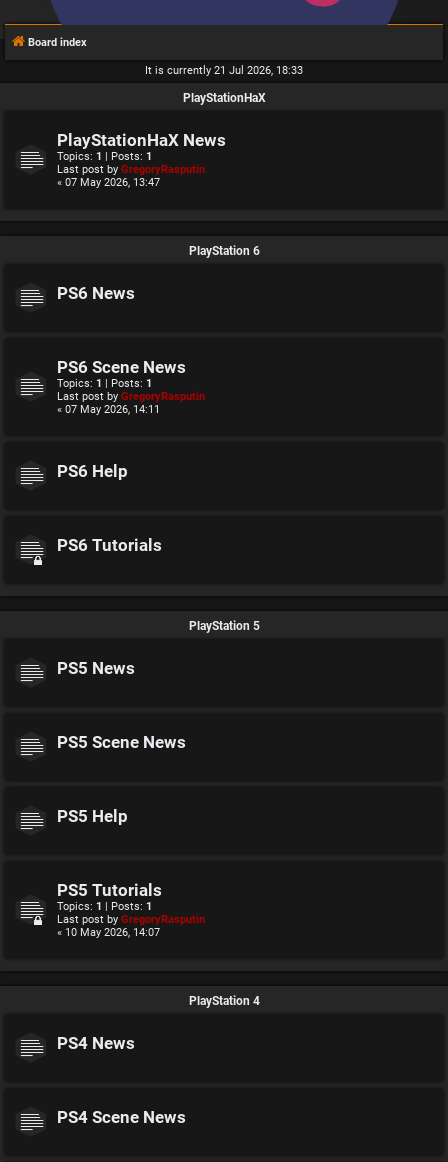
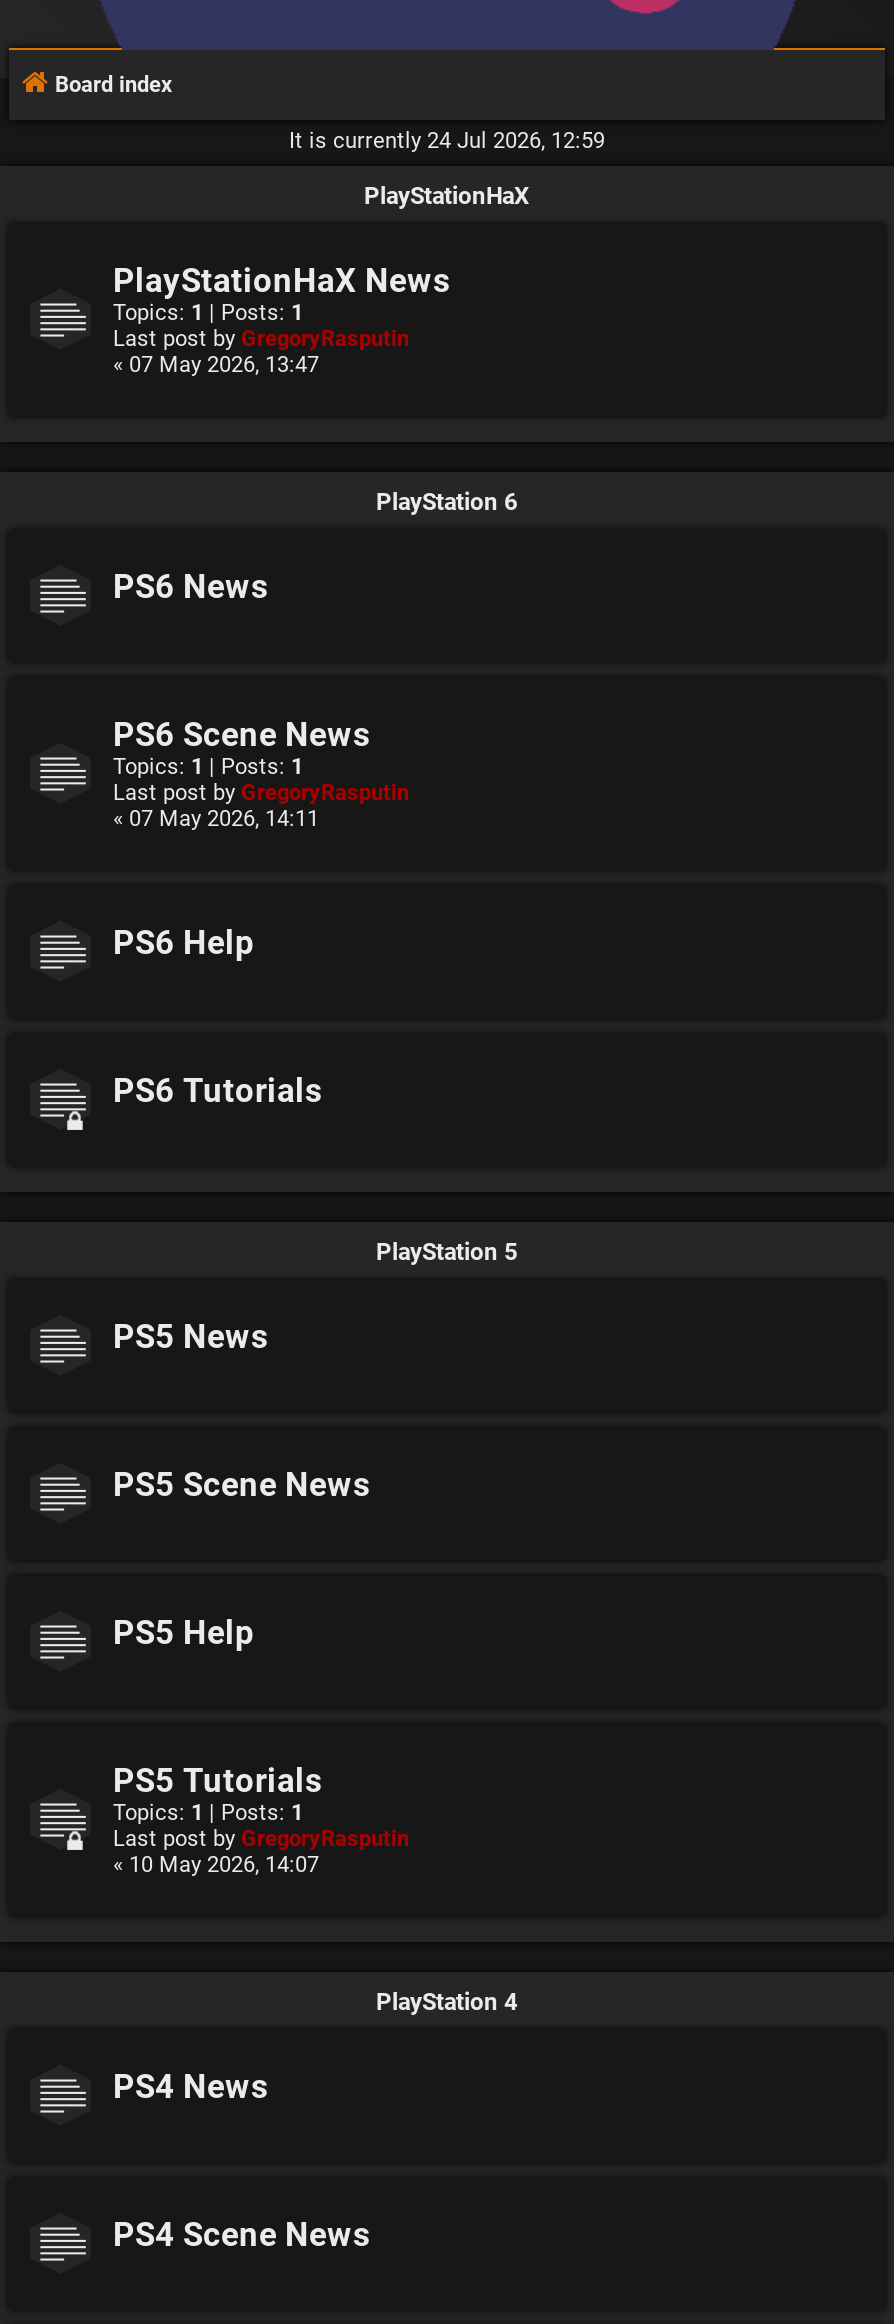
[145,64,303,77] It is currently 21 Jul 2026, 18:33 -> [289,128,605,154] It is currently 24 Jul 2026, 12:59

